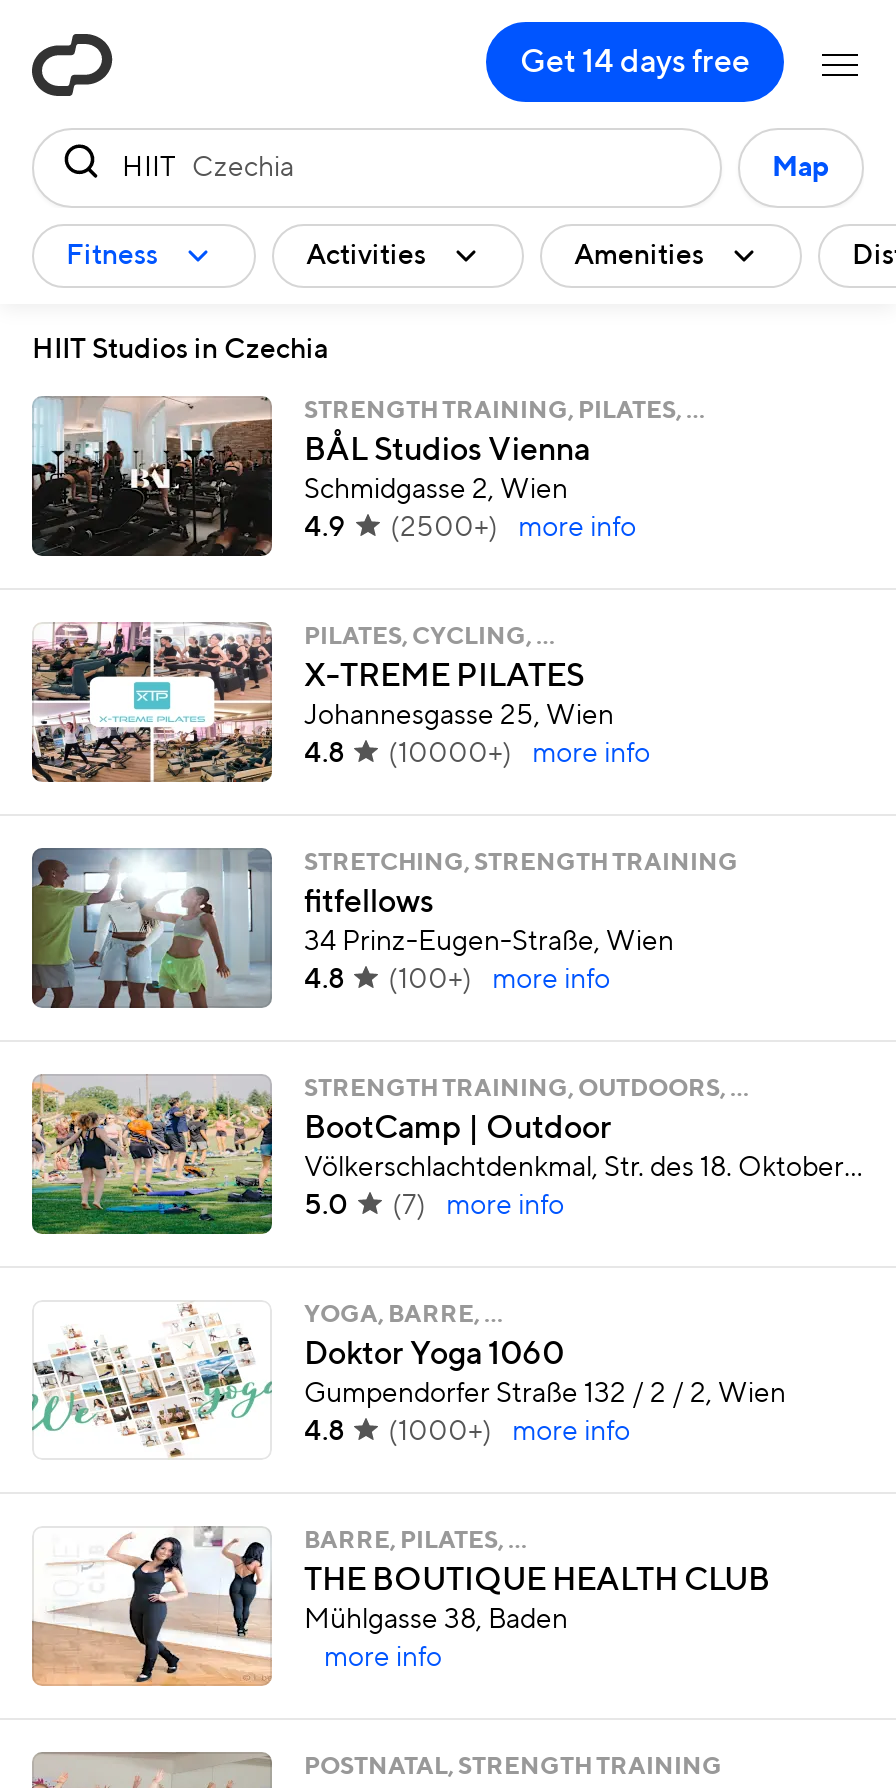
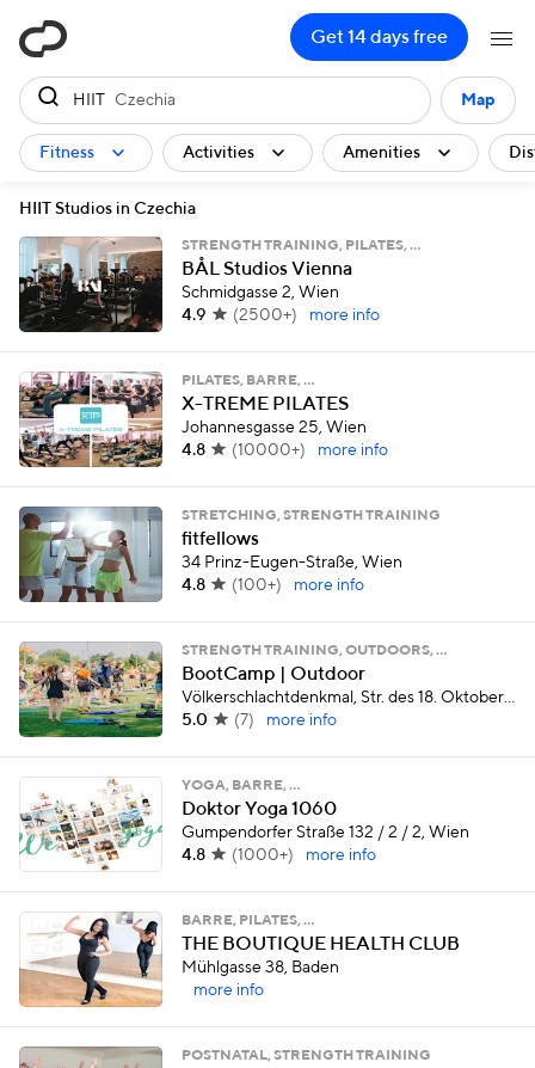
[304,626,554,650] PILATES, CYCLING, … -> [182,374,314,388] PILATES, BARRE, …

